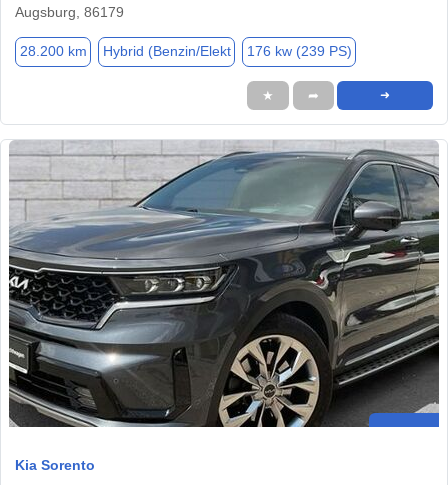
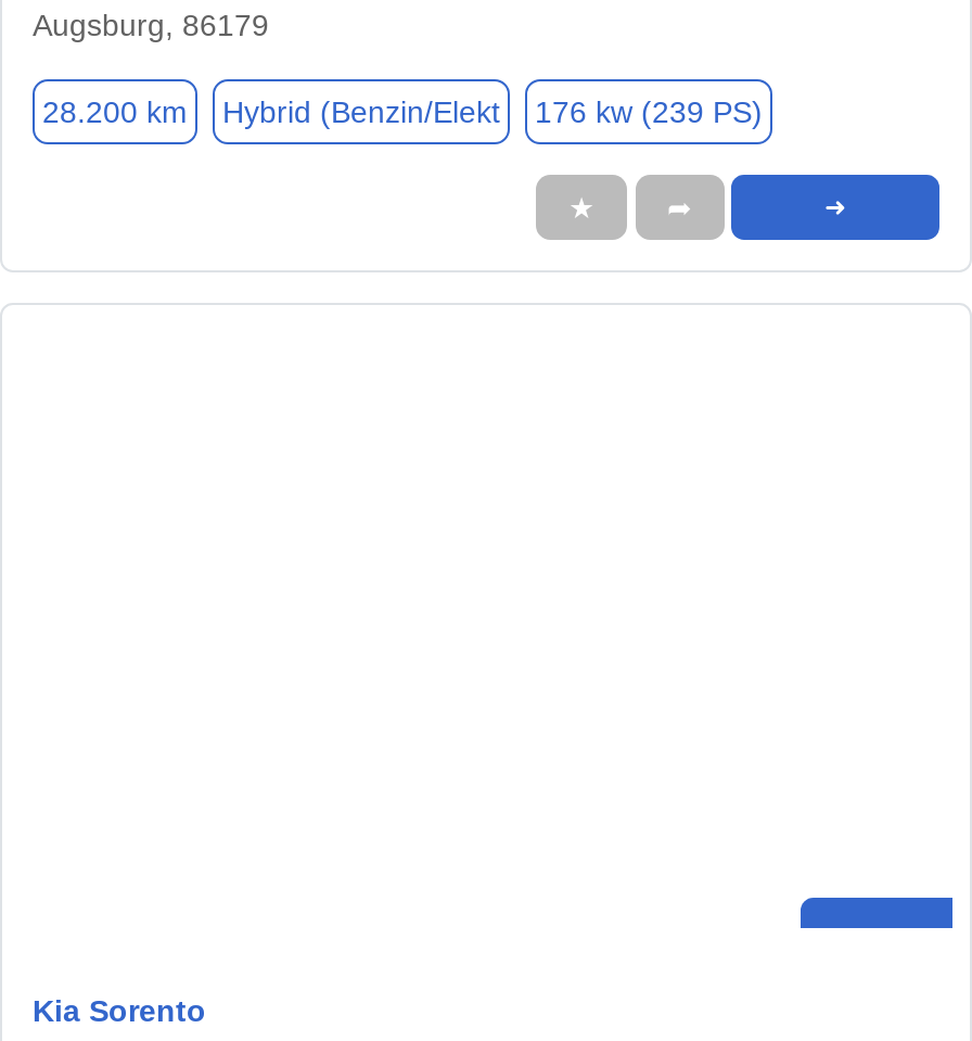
[8,140,440,428] [image] -> none

